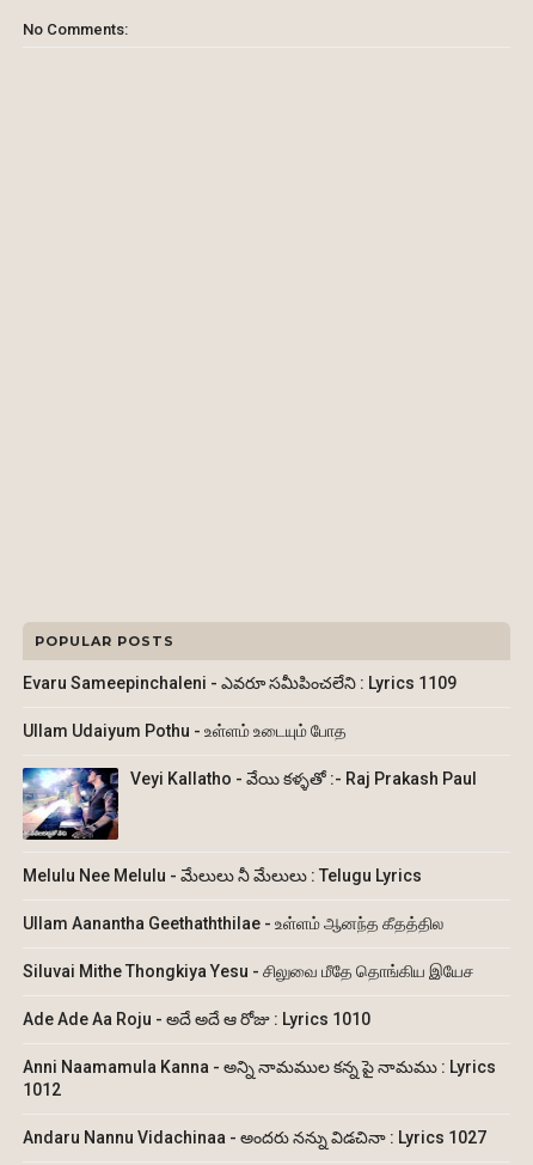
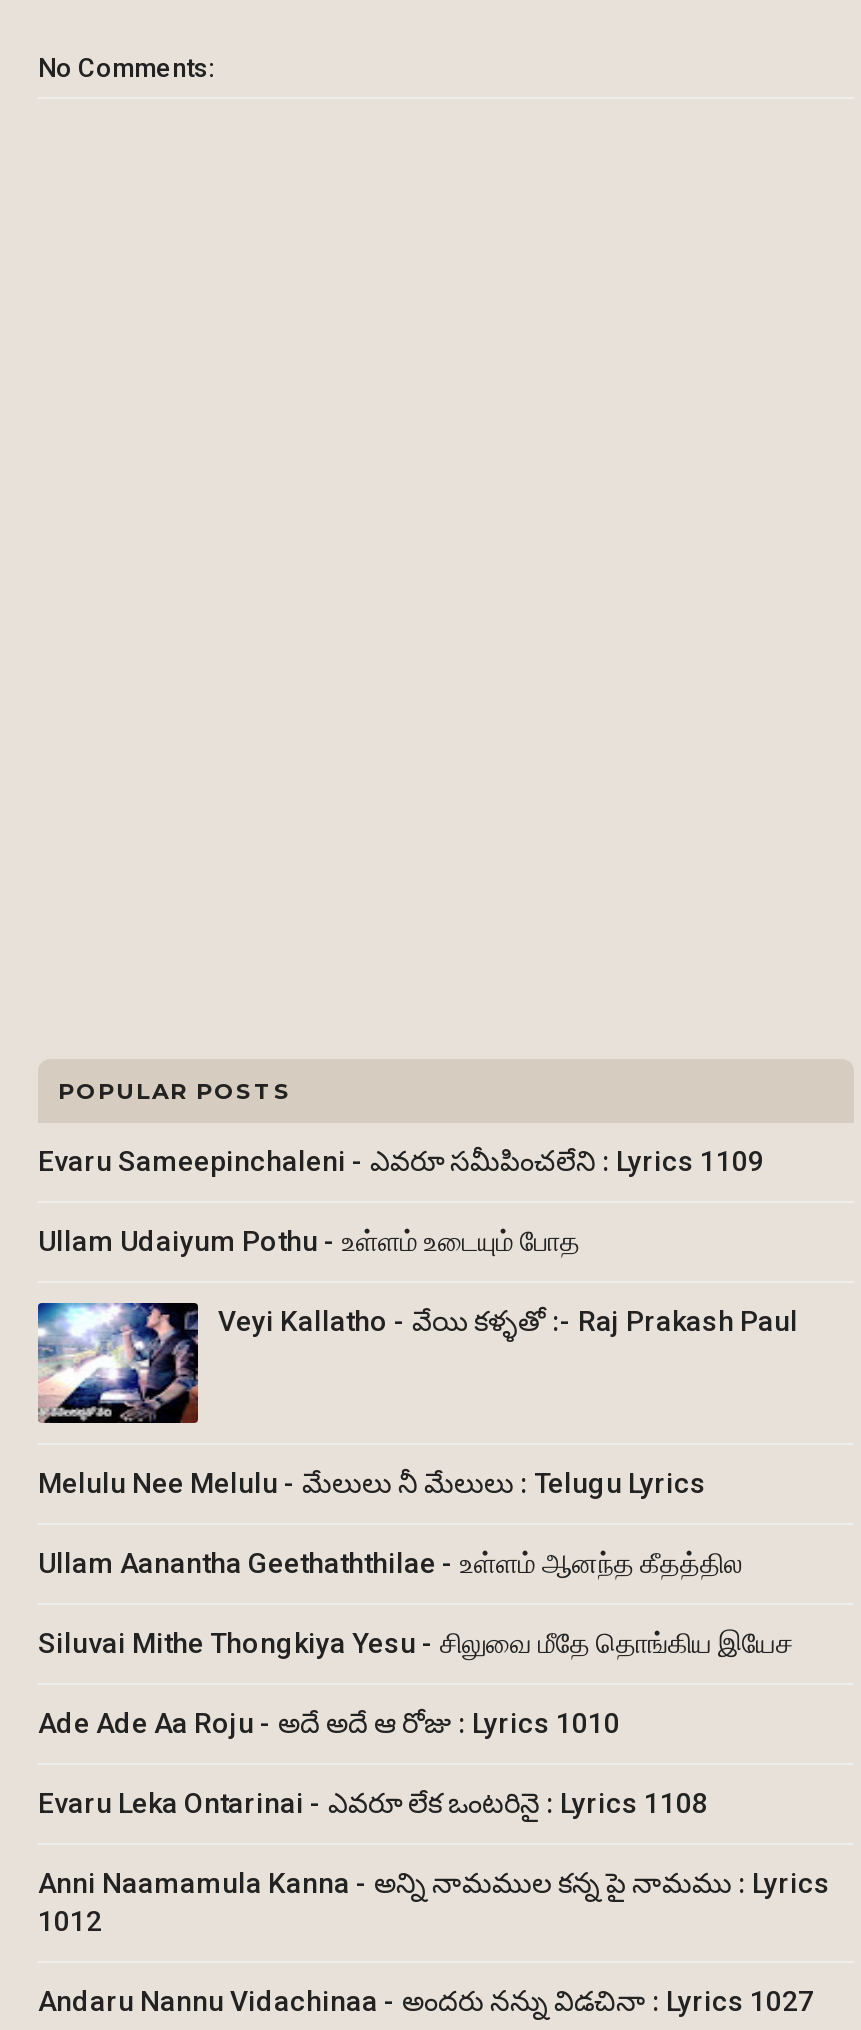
none -> [38,1787,708,1819] Evaru Leka Ontarinai - ఎవరూ లేక ఒంటరినై : Lyrics 1108

